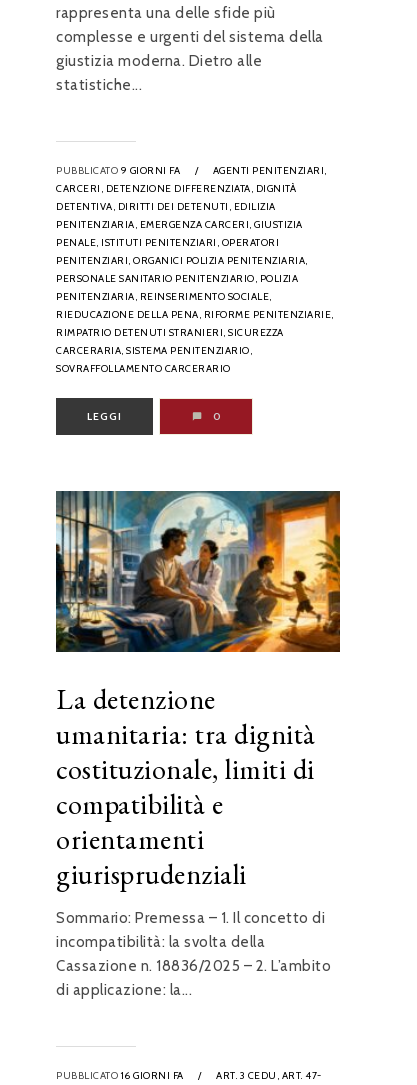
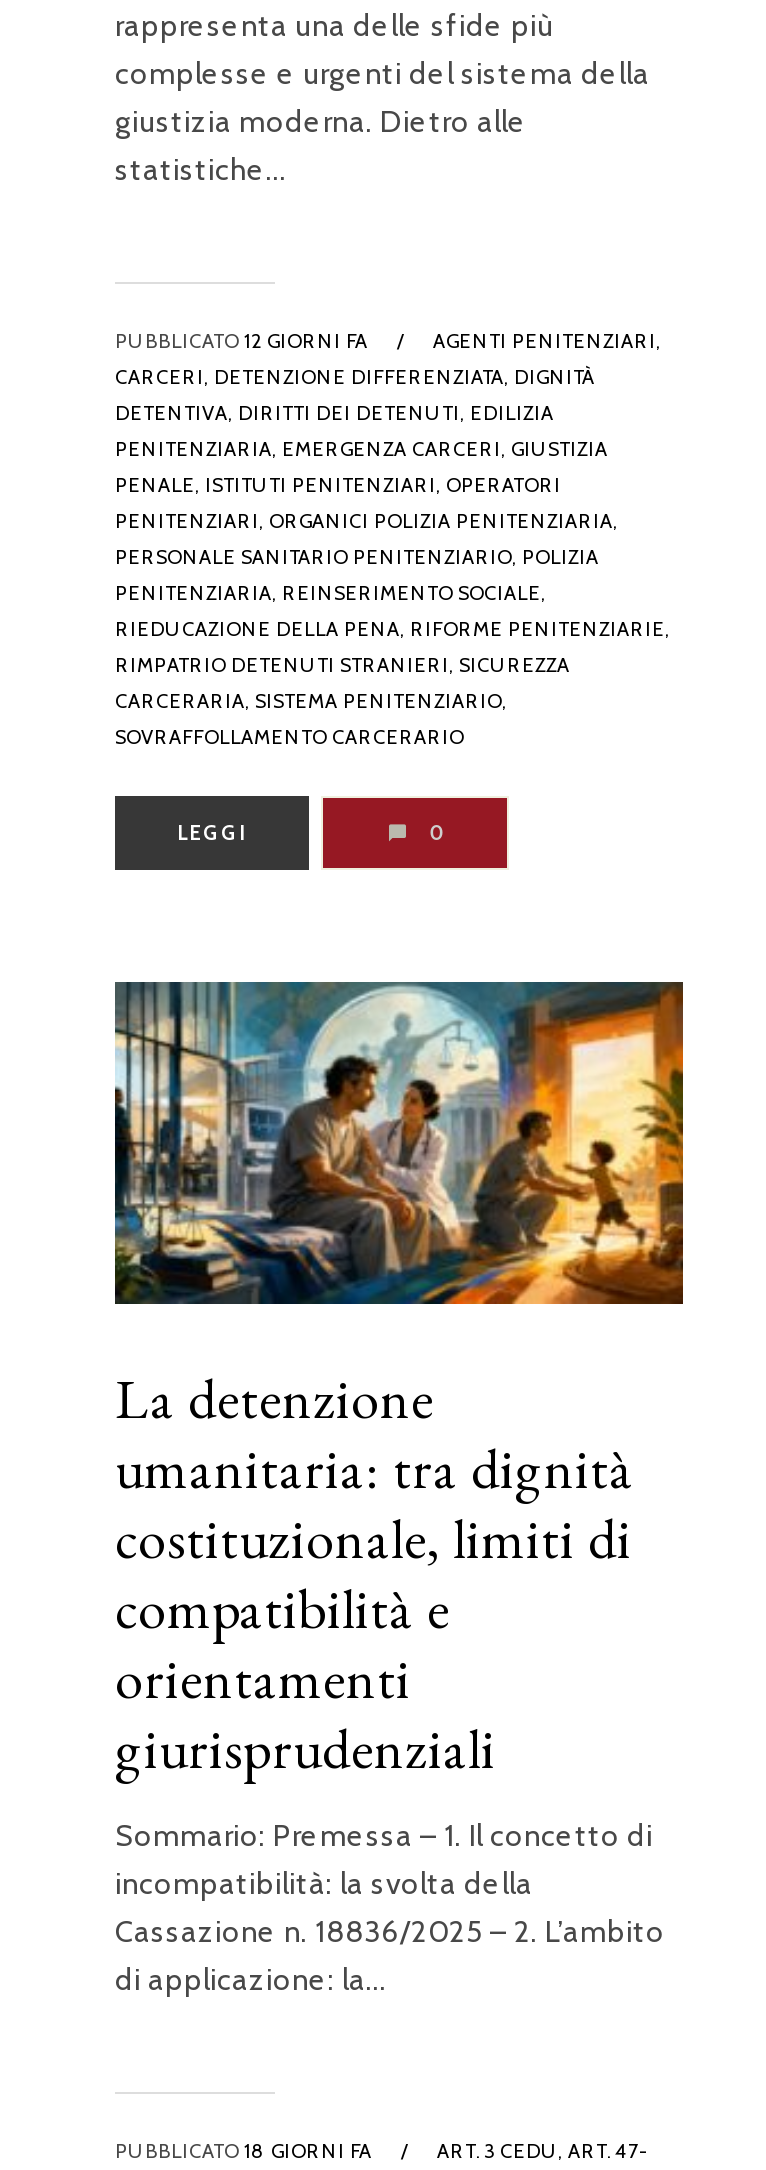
[56,164,180,177] PUBBLICATO 9 GIORNI FA -> [115,329,368,355] PUBBLICATO 12 GIORNI FA
[56,1069,183,1082] PUBBLICATO 16 GIORNI FA -> [115,2137,372,2163] PUBBLICATO 18 GIORNI FA

